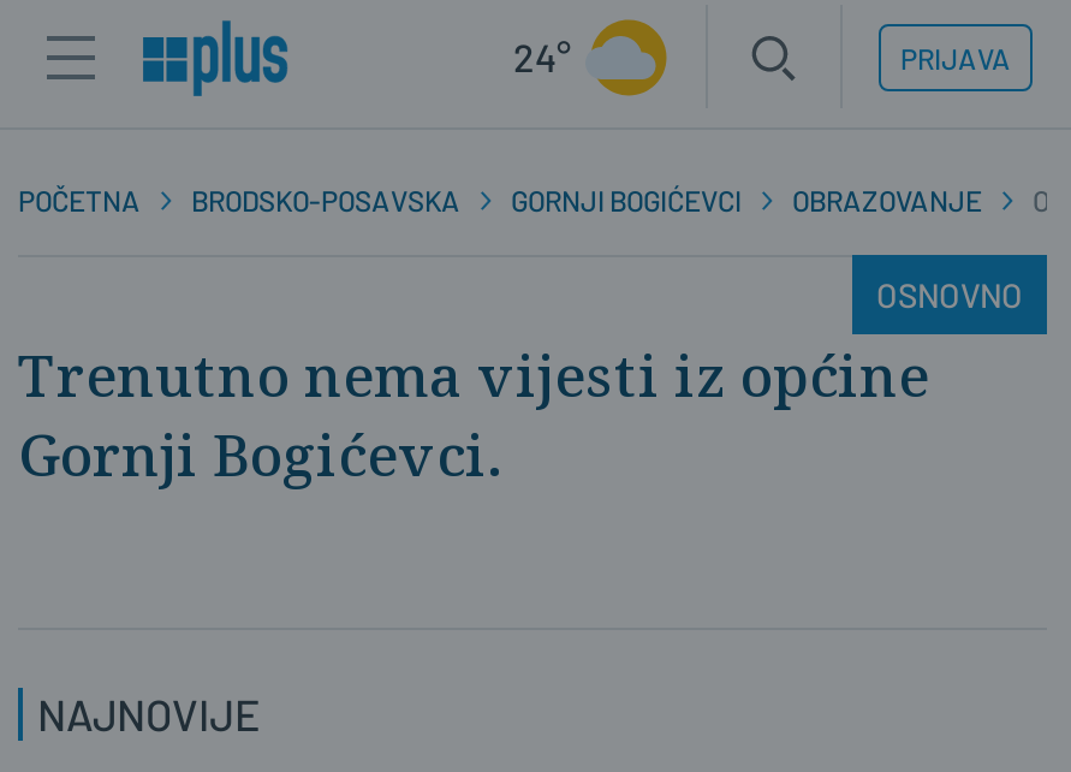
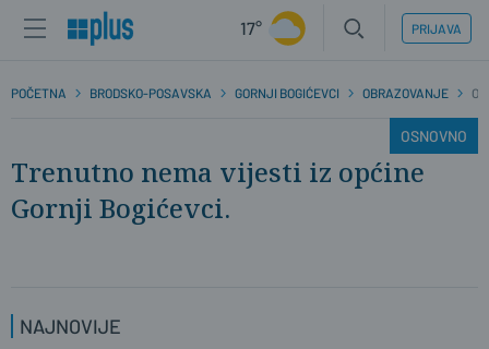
[513,34,571,79] 24° -> [240,17,262,38] 17°

